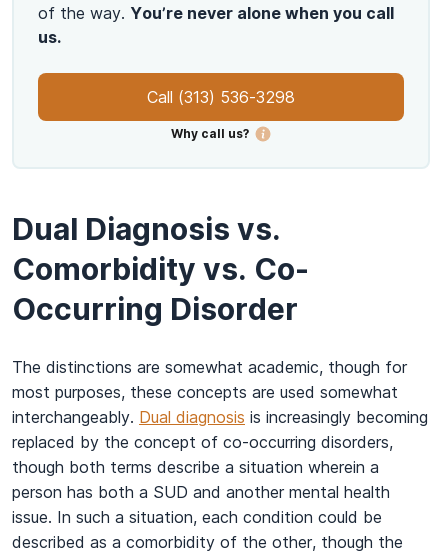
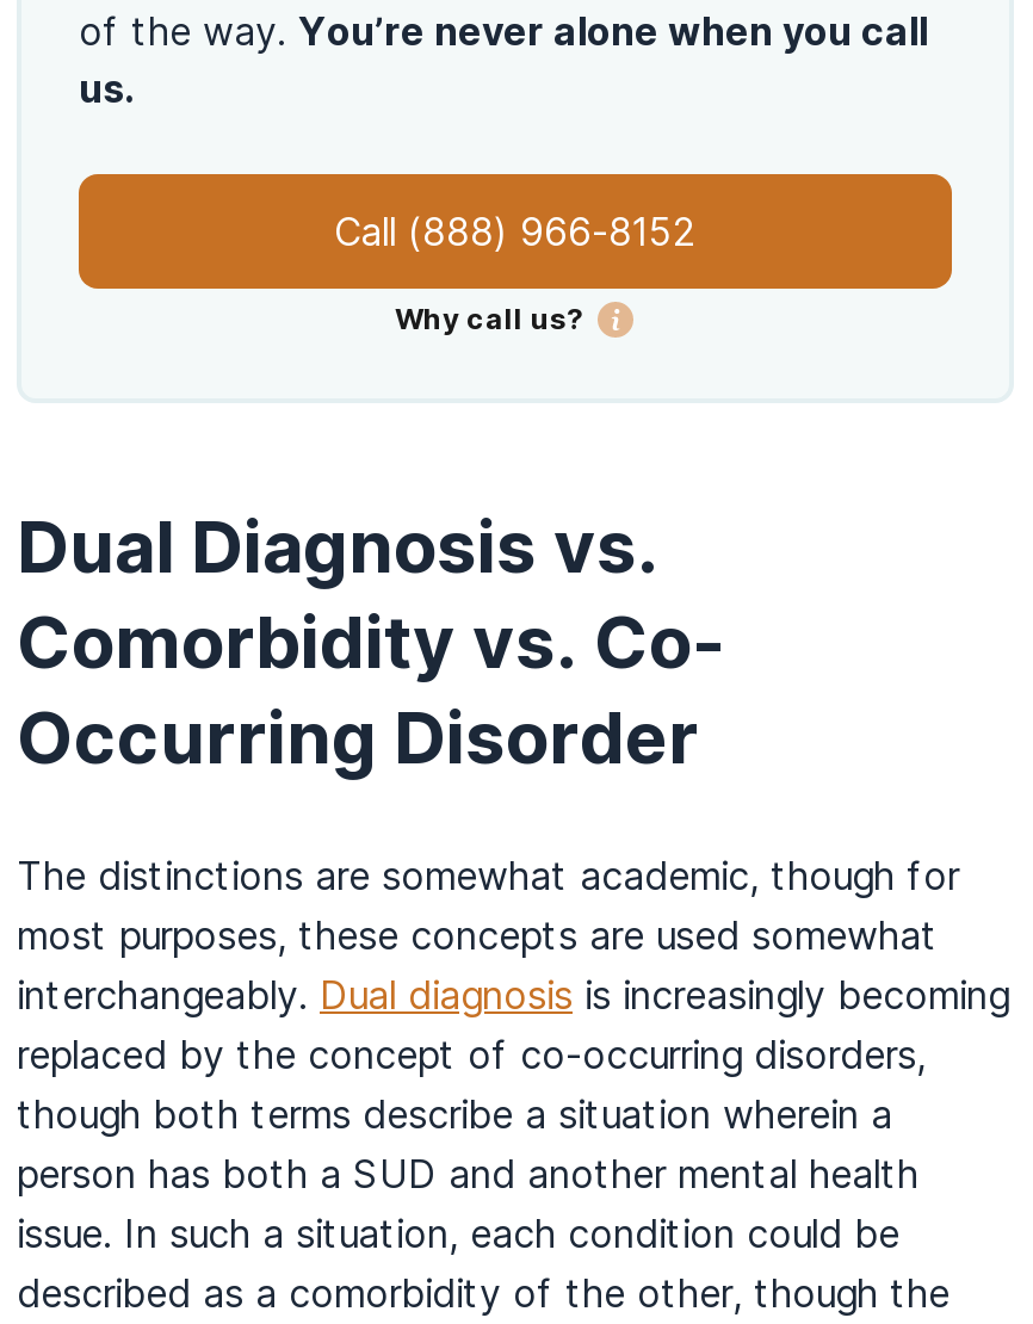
[147,87,295,107] Call (313) 536-3298 -> [334,207,697,254] Call (888) 966-8152

